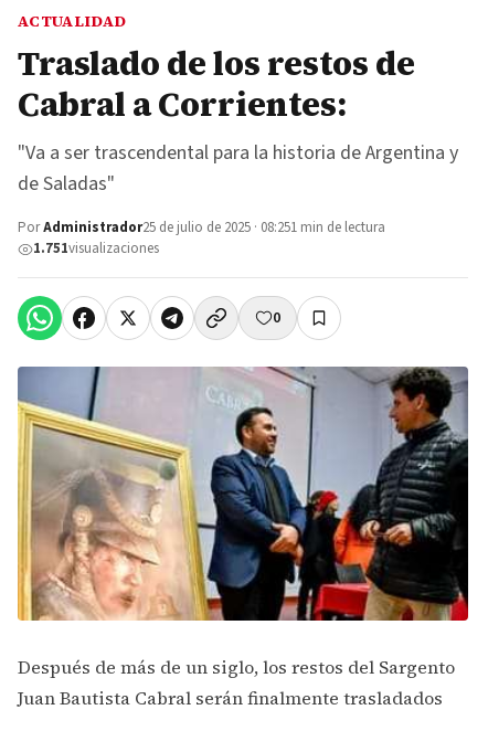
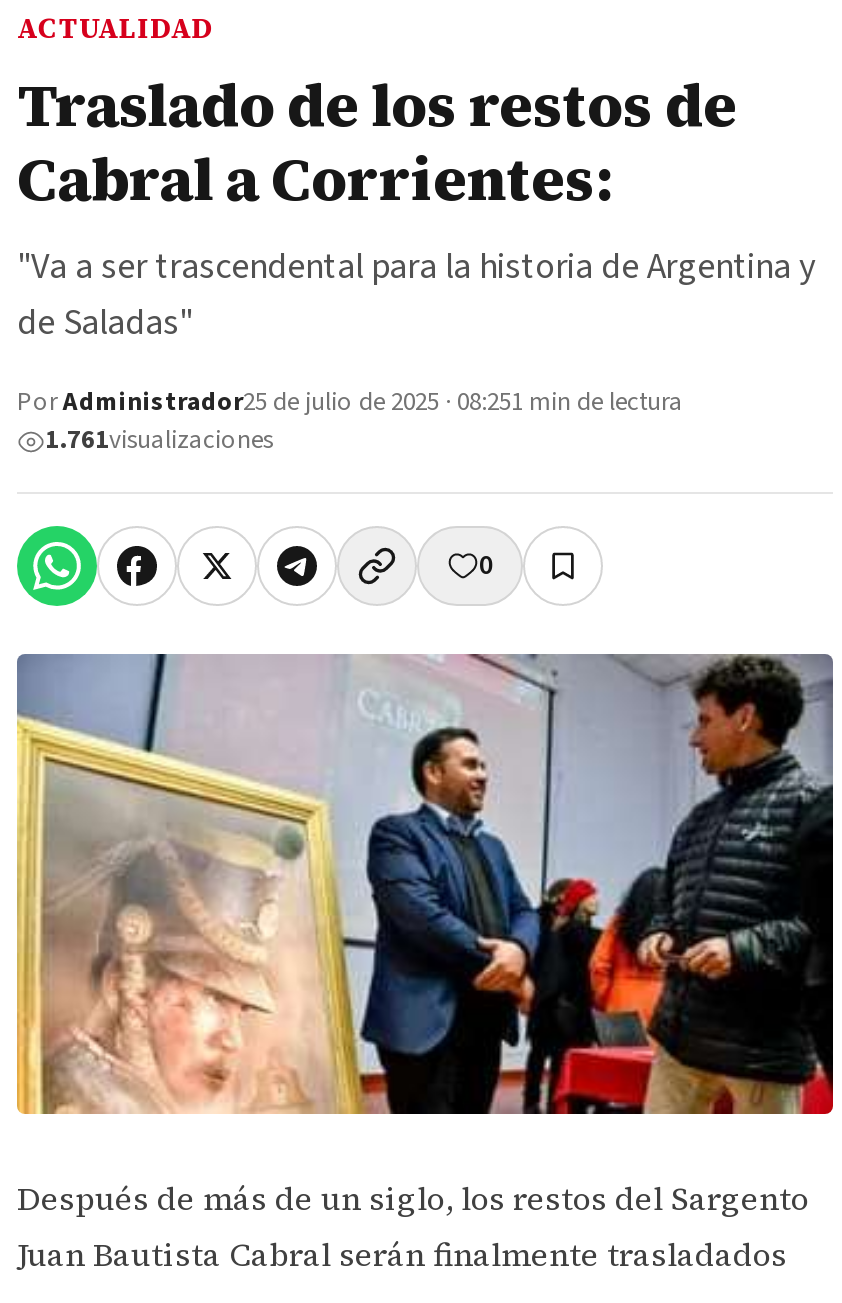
[33,239,159,258] 1.751visualizaciones -> [45,422,273,458] 1.761visualizaciones

